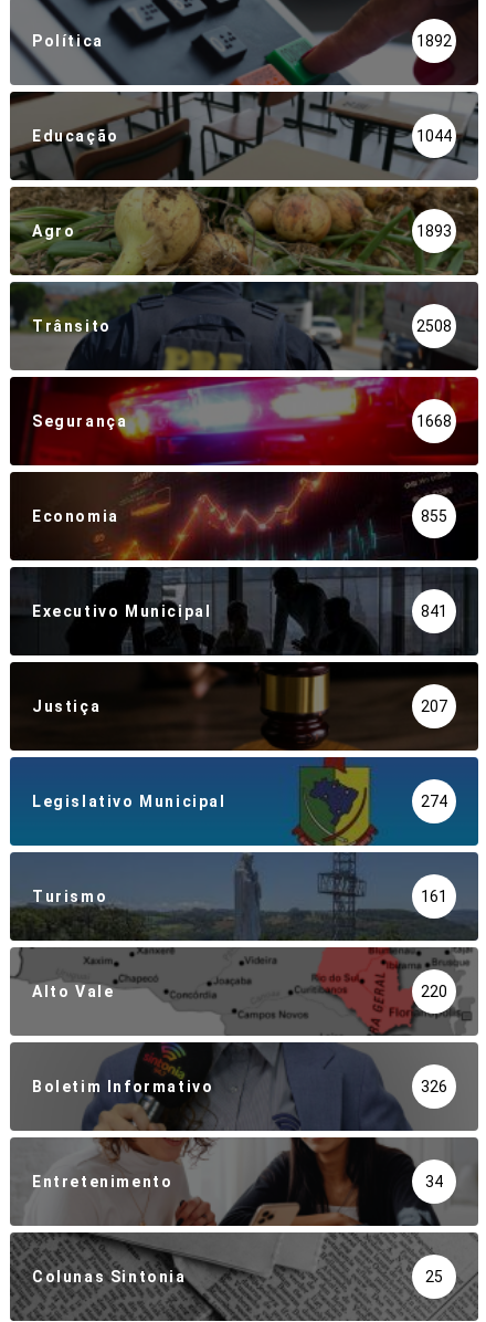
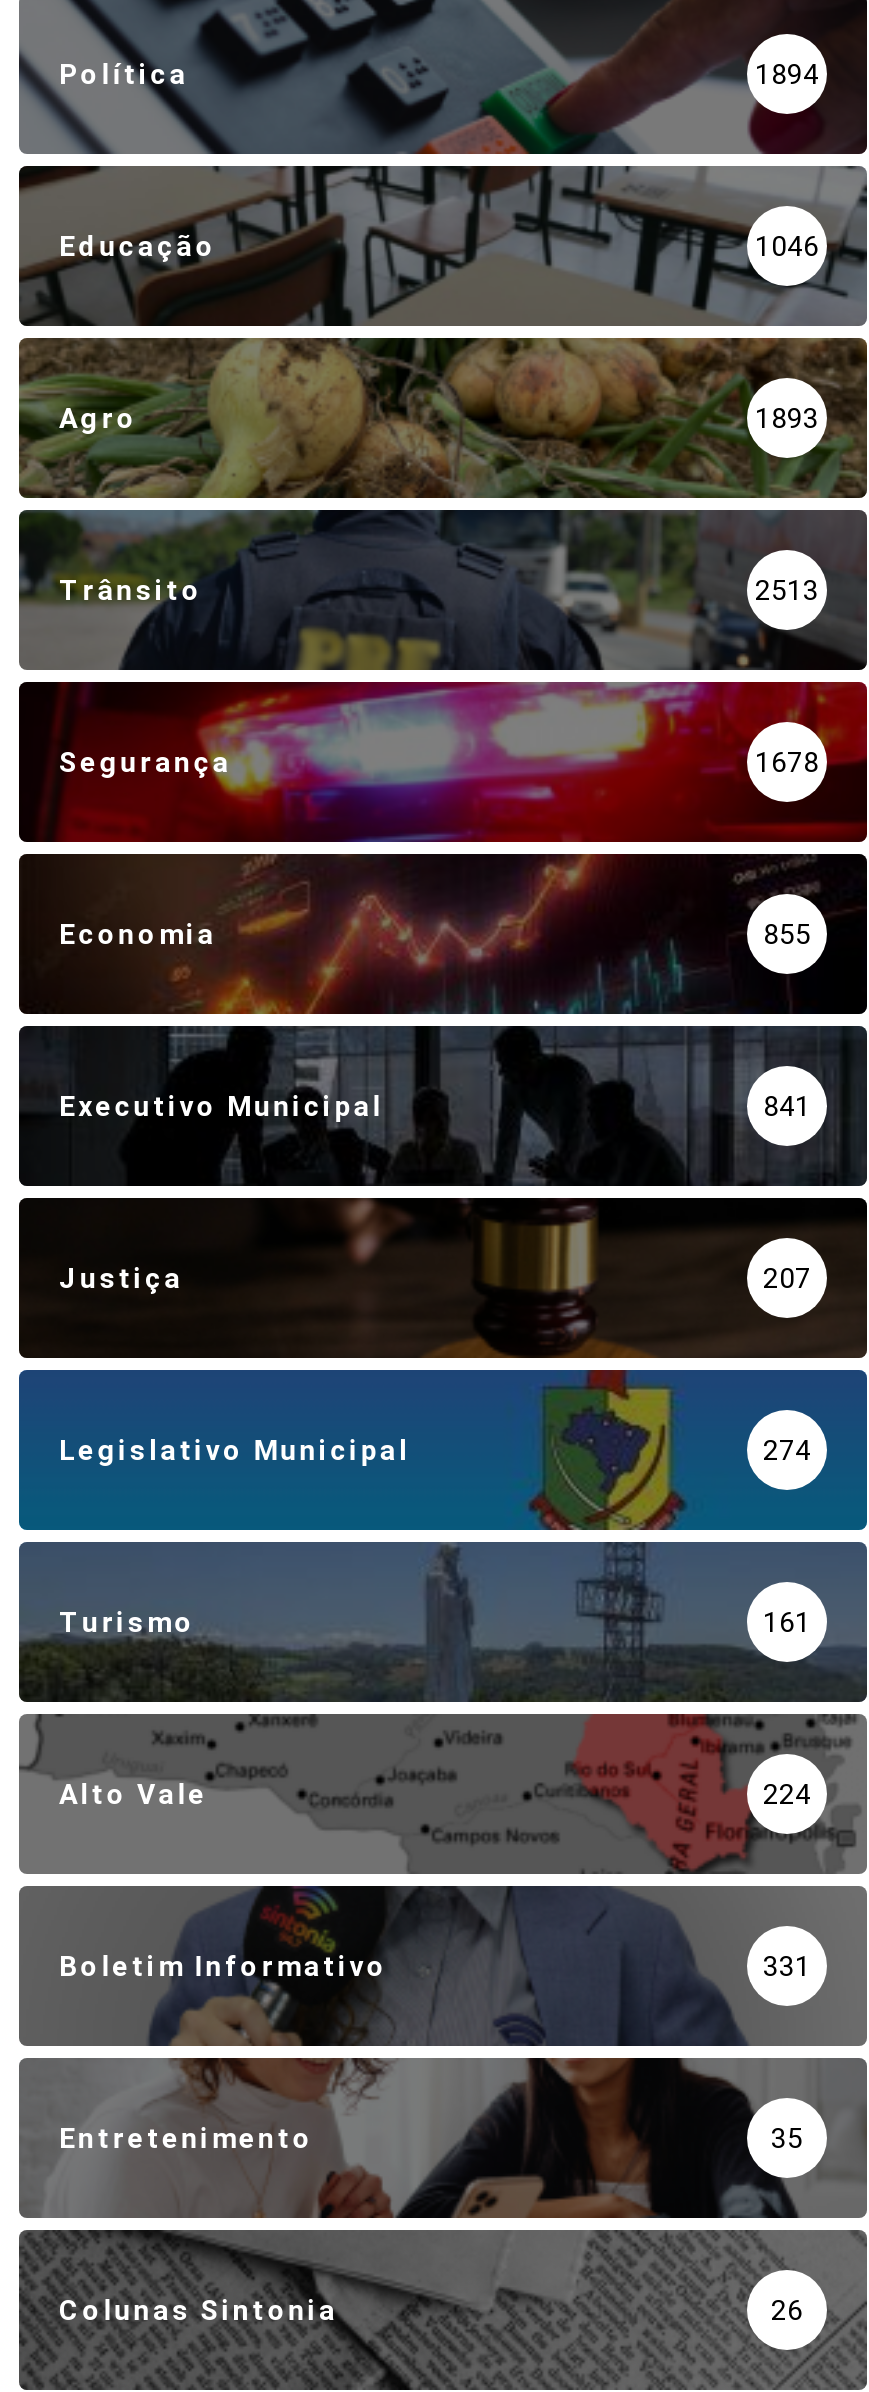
[416,32,452,49] 1892 -> [755,57,819,89] 1894
[416,127,452,144] 1044 -> [755,229,819,261] 1046
[416,317,452,334] 2508 -> [755,573,819,605] 2513
[416,412,452,429] 1668 -> [755,745,819,777] 1678
[421,982,447,1000] 220 -> [763,1777,811,1809] 224
[421,1077,447,1095] 326 -> [763,1949,811,1981] 331
[425,1172,443,1190] 34 -> [771,2121,803,2153] 35
[425,1267,443,1285] 25 -> [771,2293,803,2325] 26

